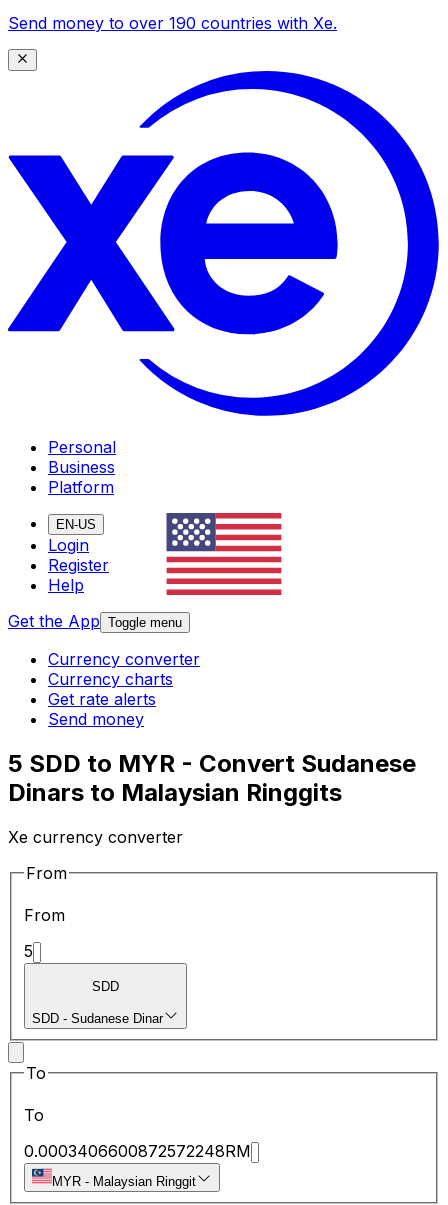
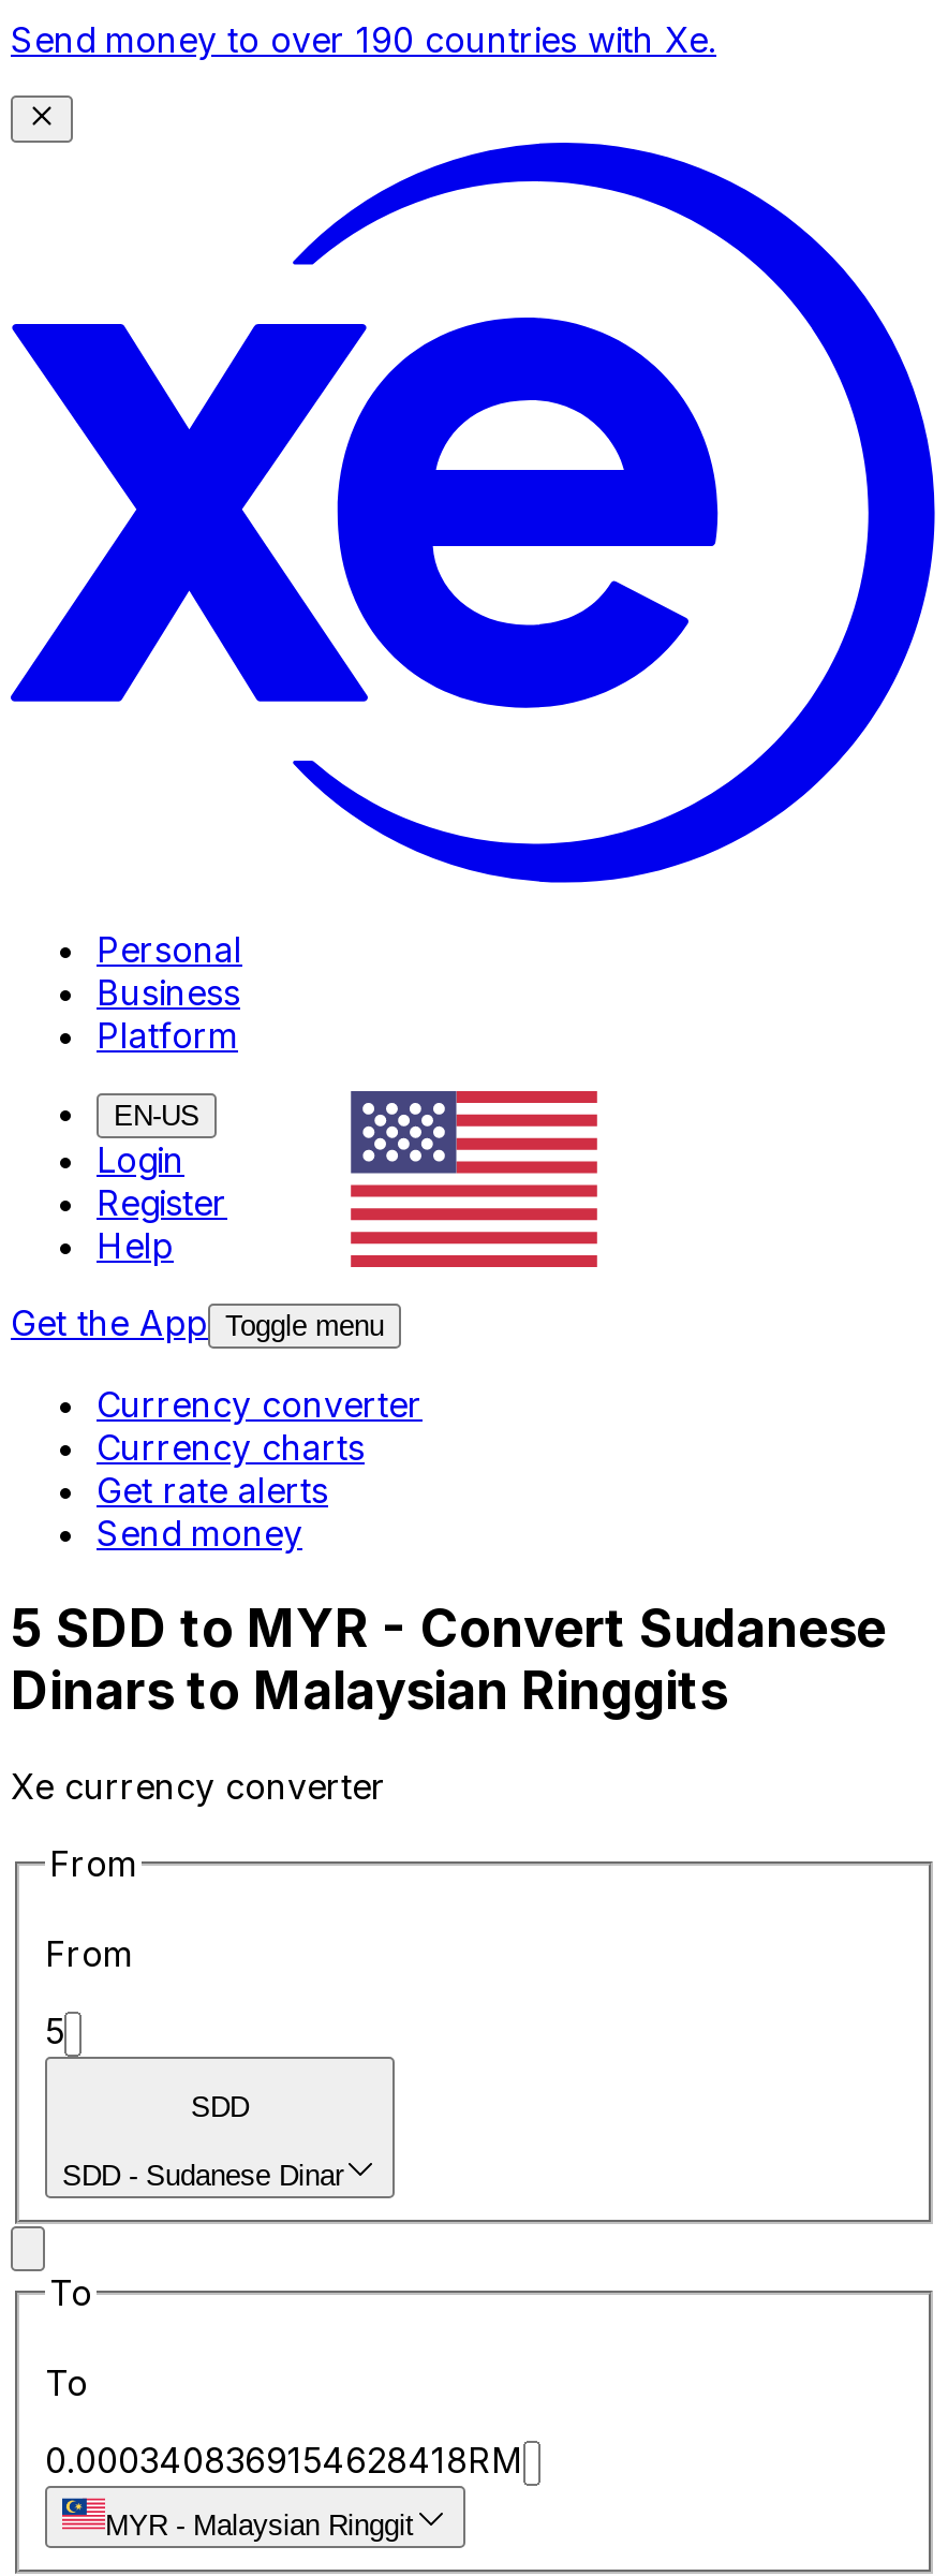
[24,1141,251,1161] 0.0003406600872572248RM -> [45,2439,523,2482] 0.0003408369154628418RM

